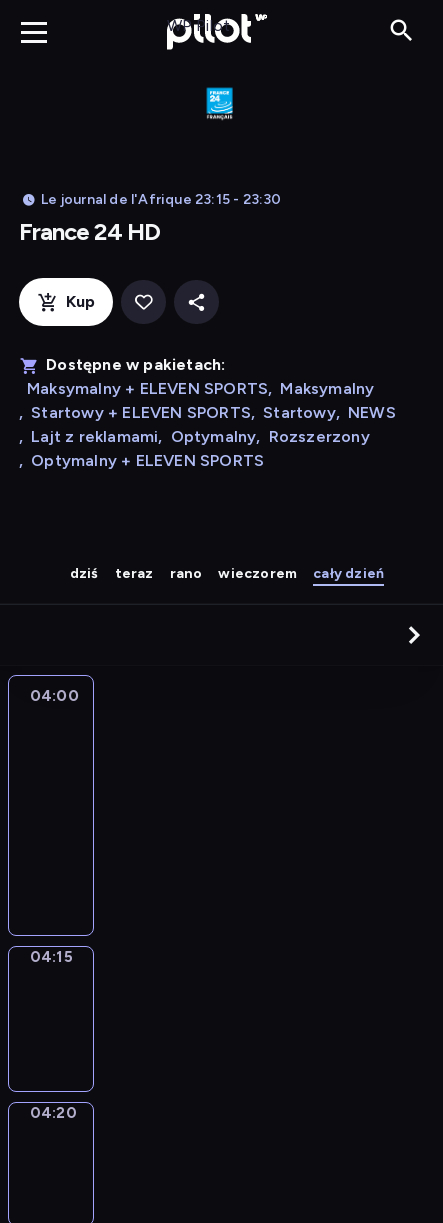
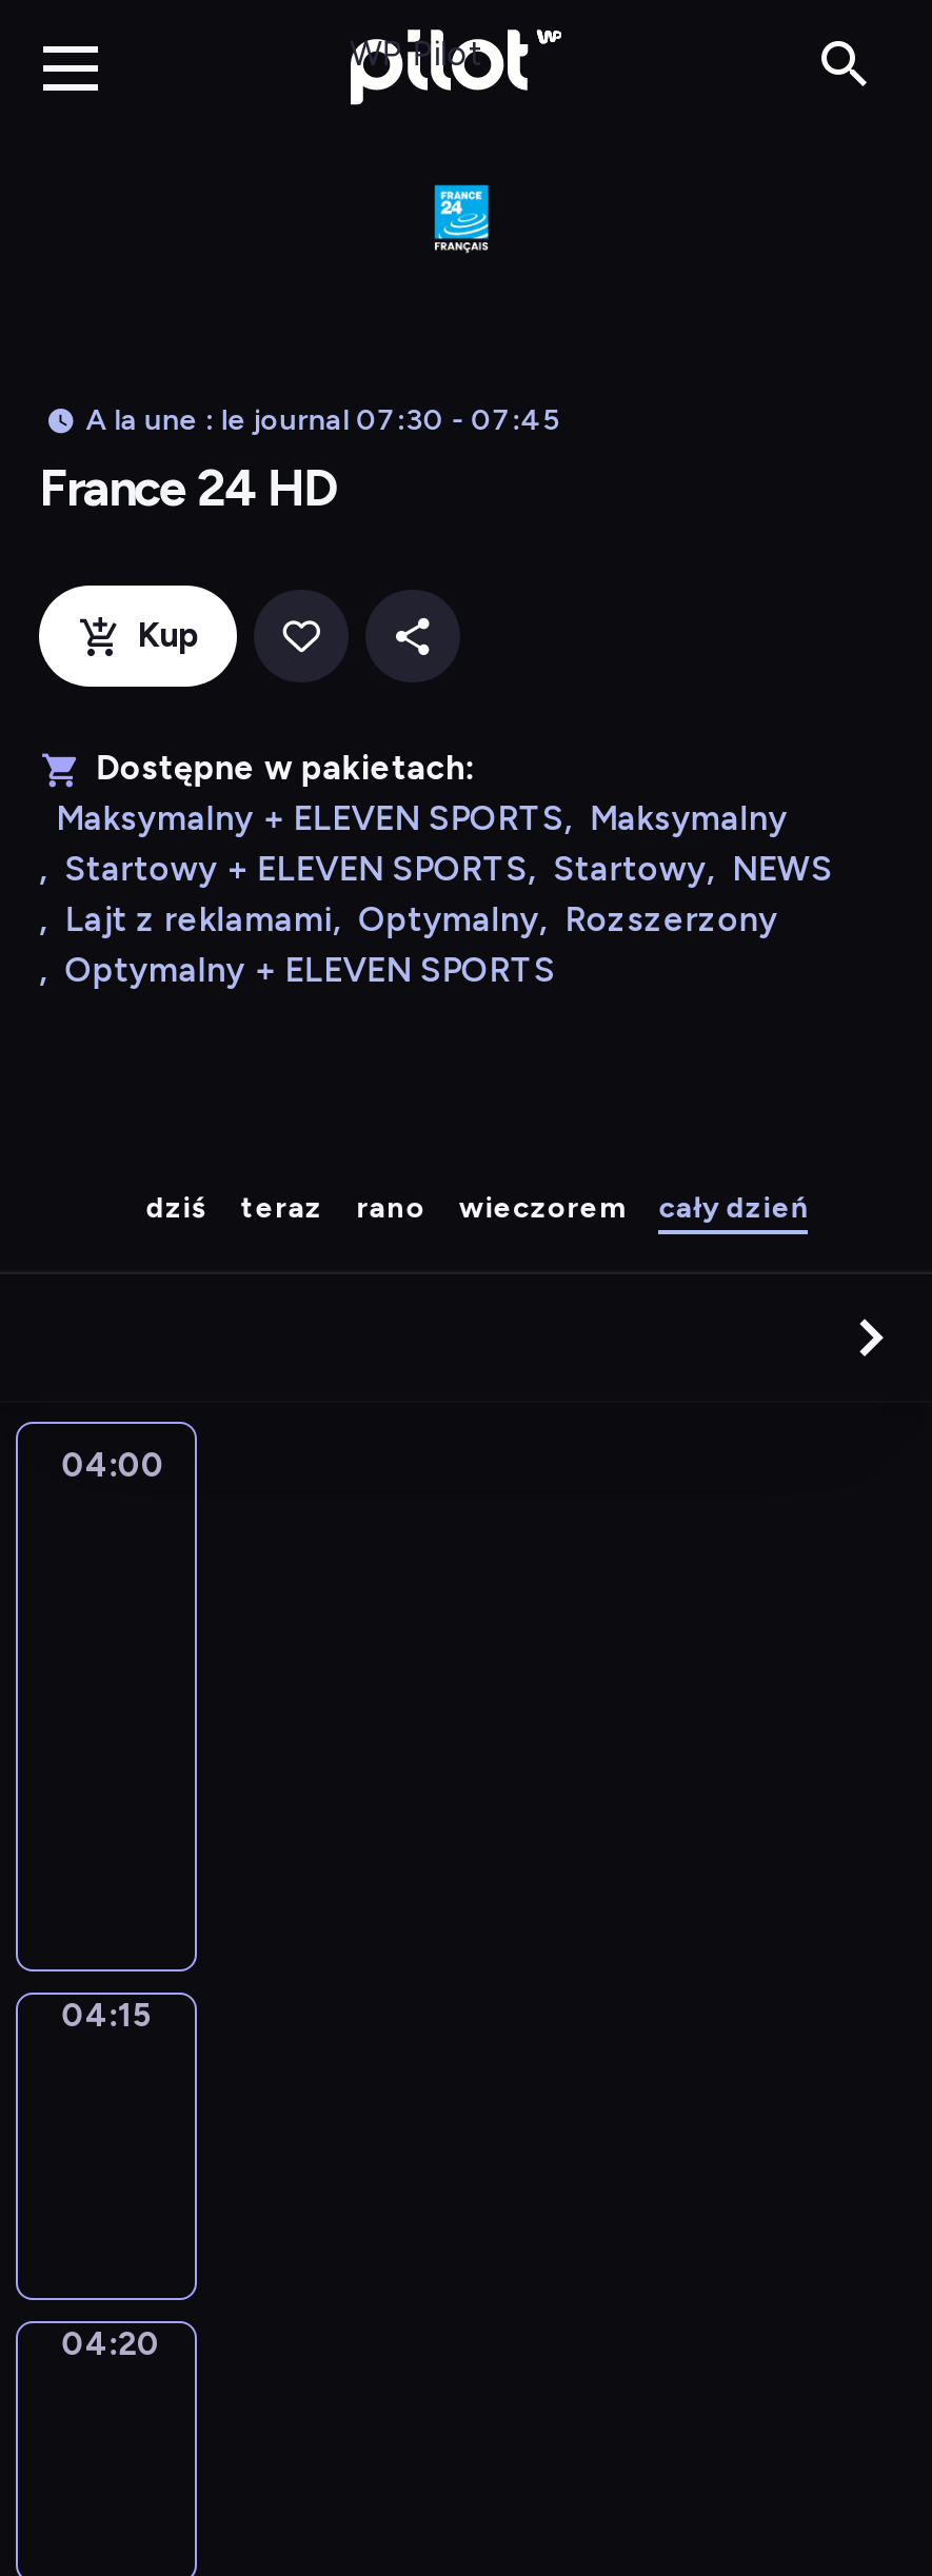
[41,191,282,208] Le journal de l'Afrique 23:15 - 23:30 -> [86,402,560,438] A la une : le journal 07:30 - 07:45

